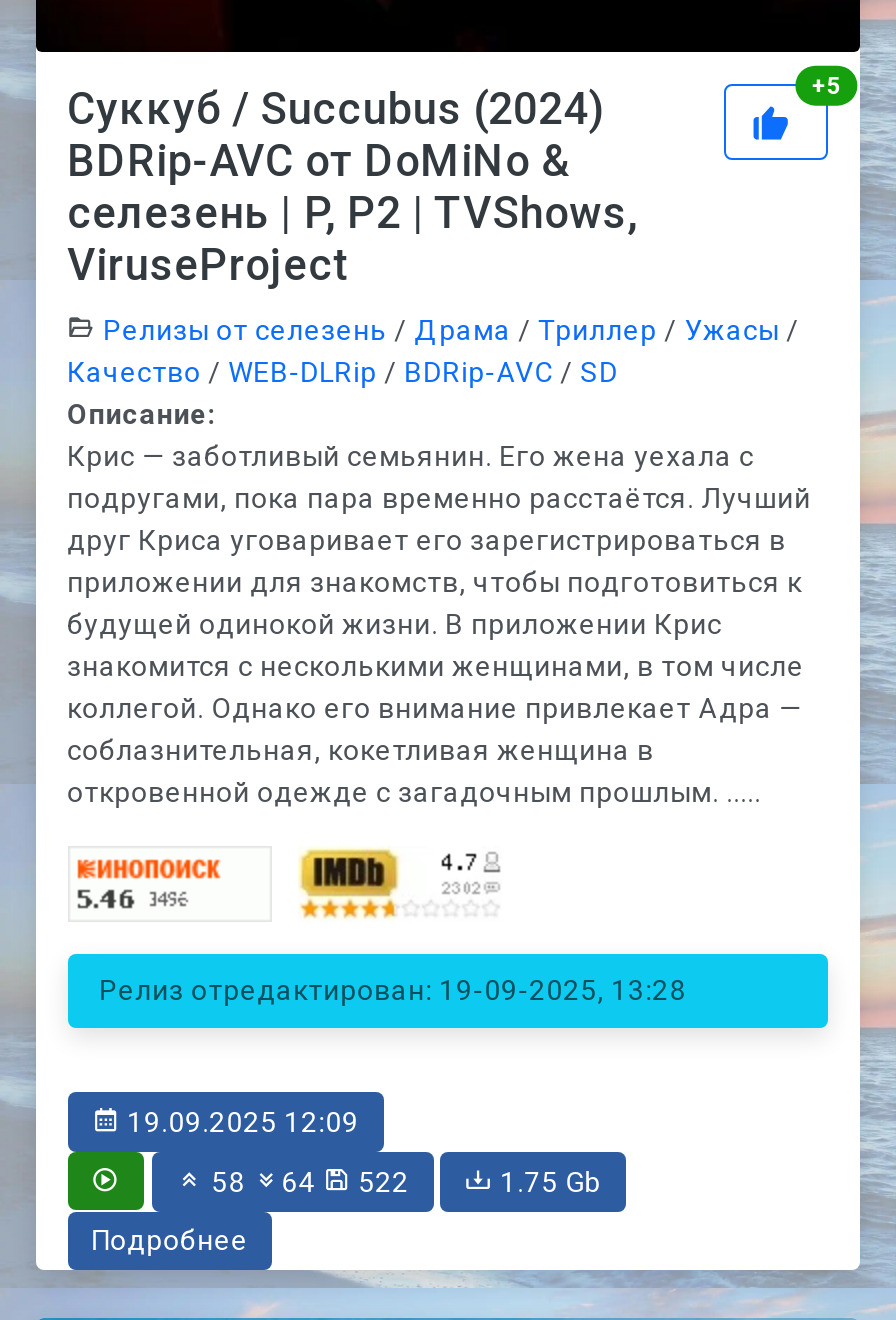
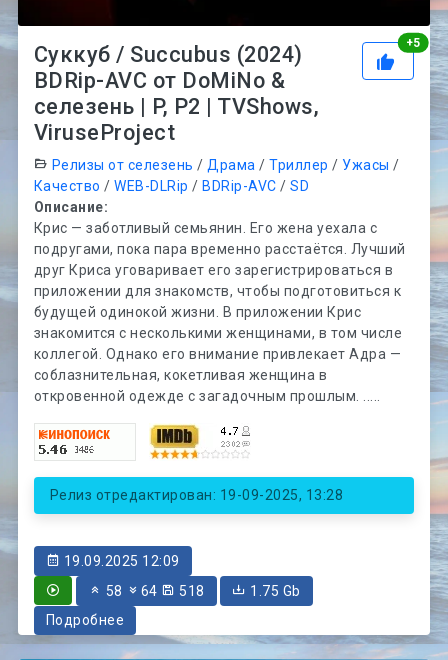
[204,1166,409,1198] 58 64 522 -> [102,583,205,599] 58 64 518

